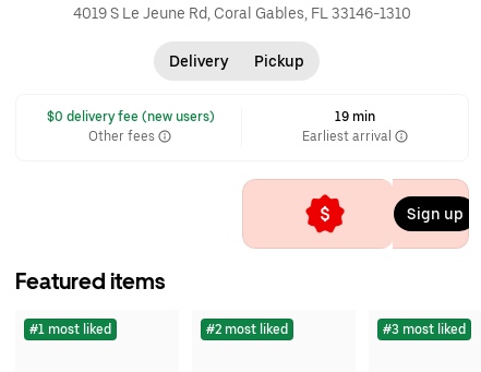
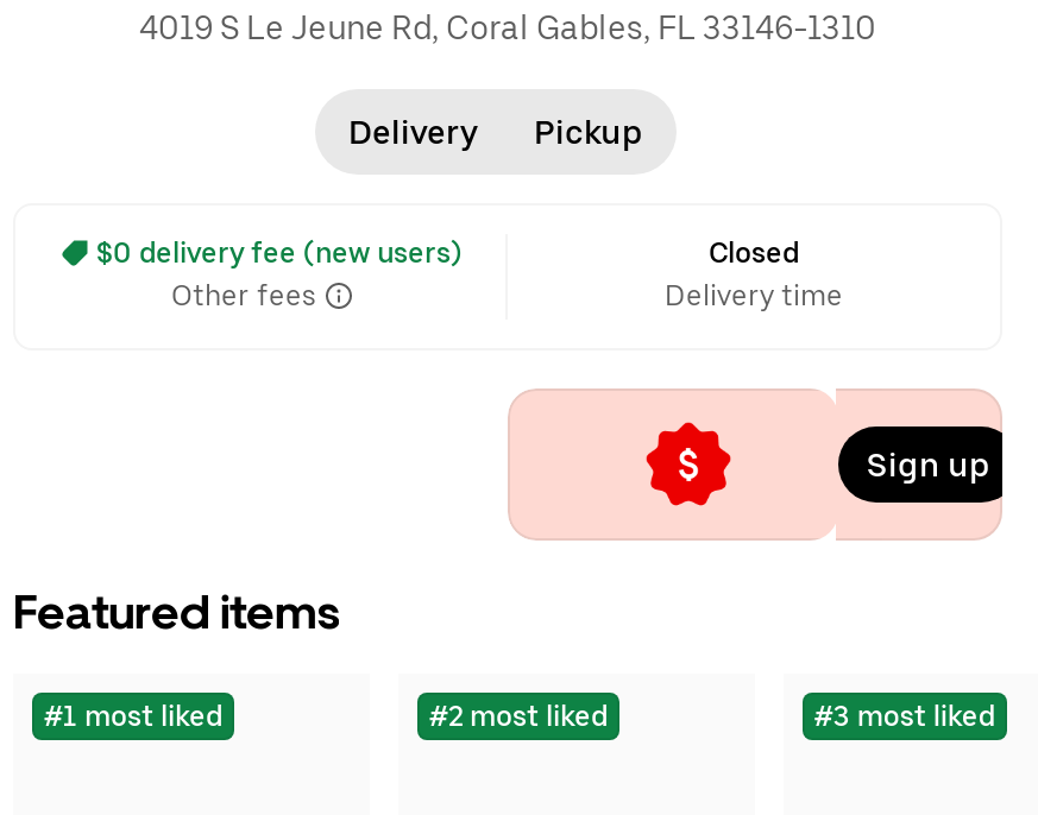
[302,109,395,143] 19 min | Earliest arrival -> [665,236,843,312] Closed | Delivery time

